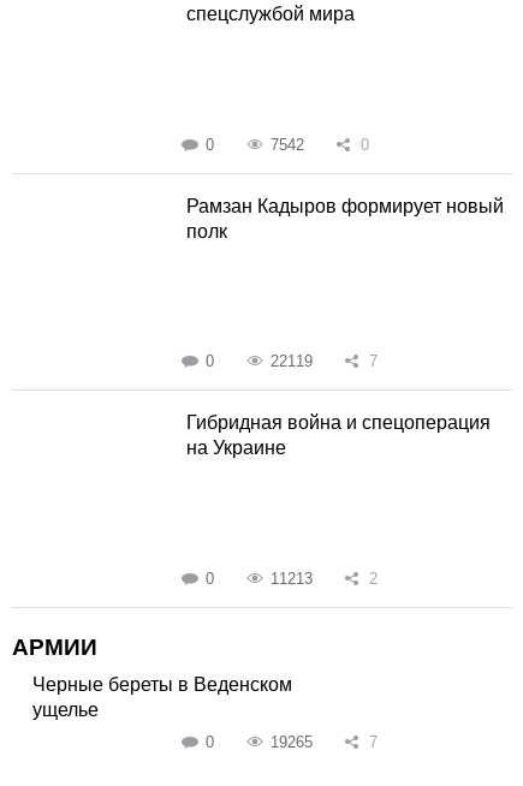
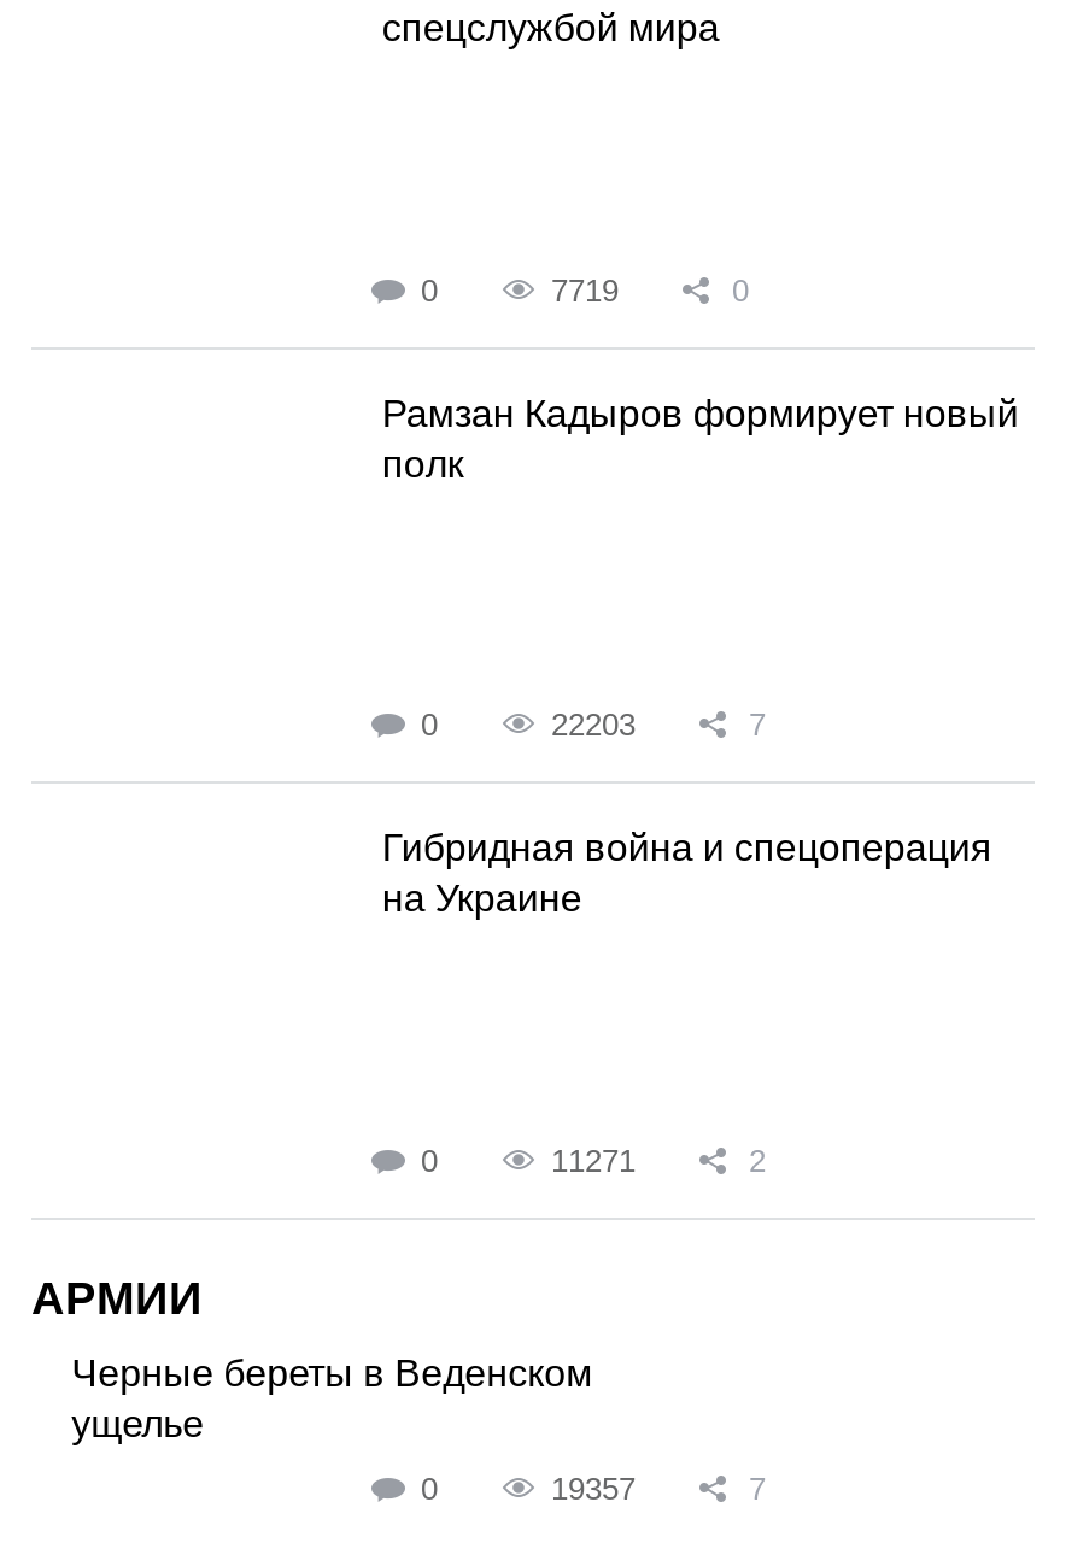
[271,135,305,153] 7542 -> [551,272,618,308] 7719
[271,352,313,371] 22119 -> [551,707,635,743] 22203
[271,570,313,588] 11213 -> [551,1143,635,1179] 11271
[271,733,313,751] 19265 -> [551,1470,635,1506] 19357

